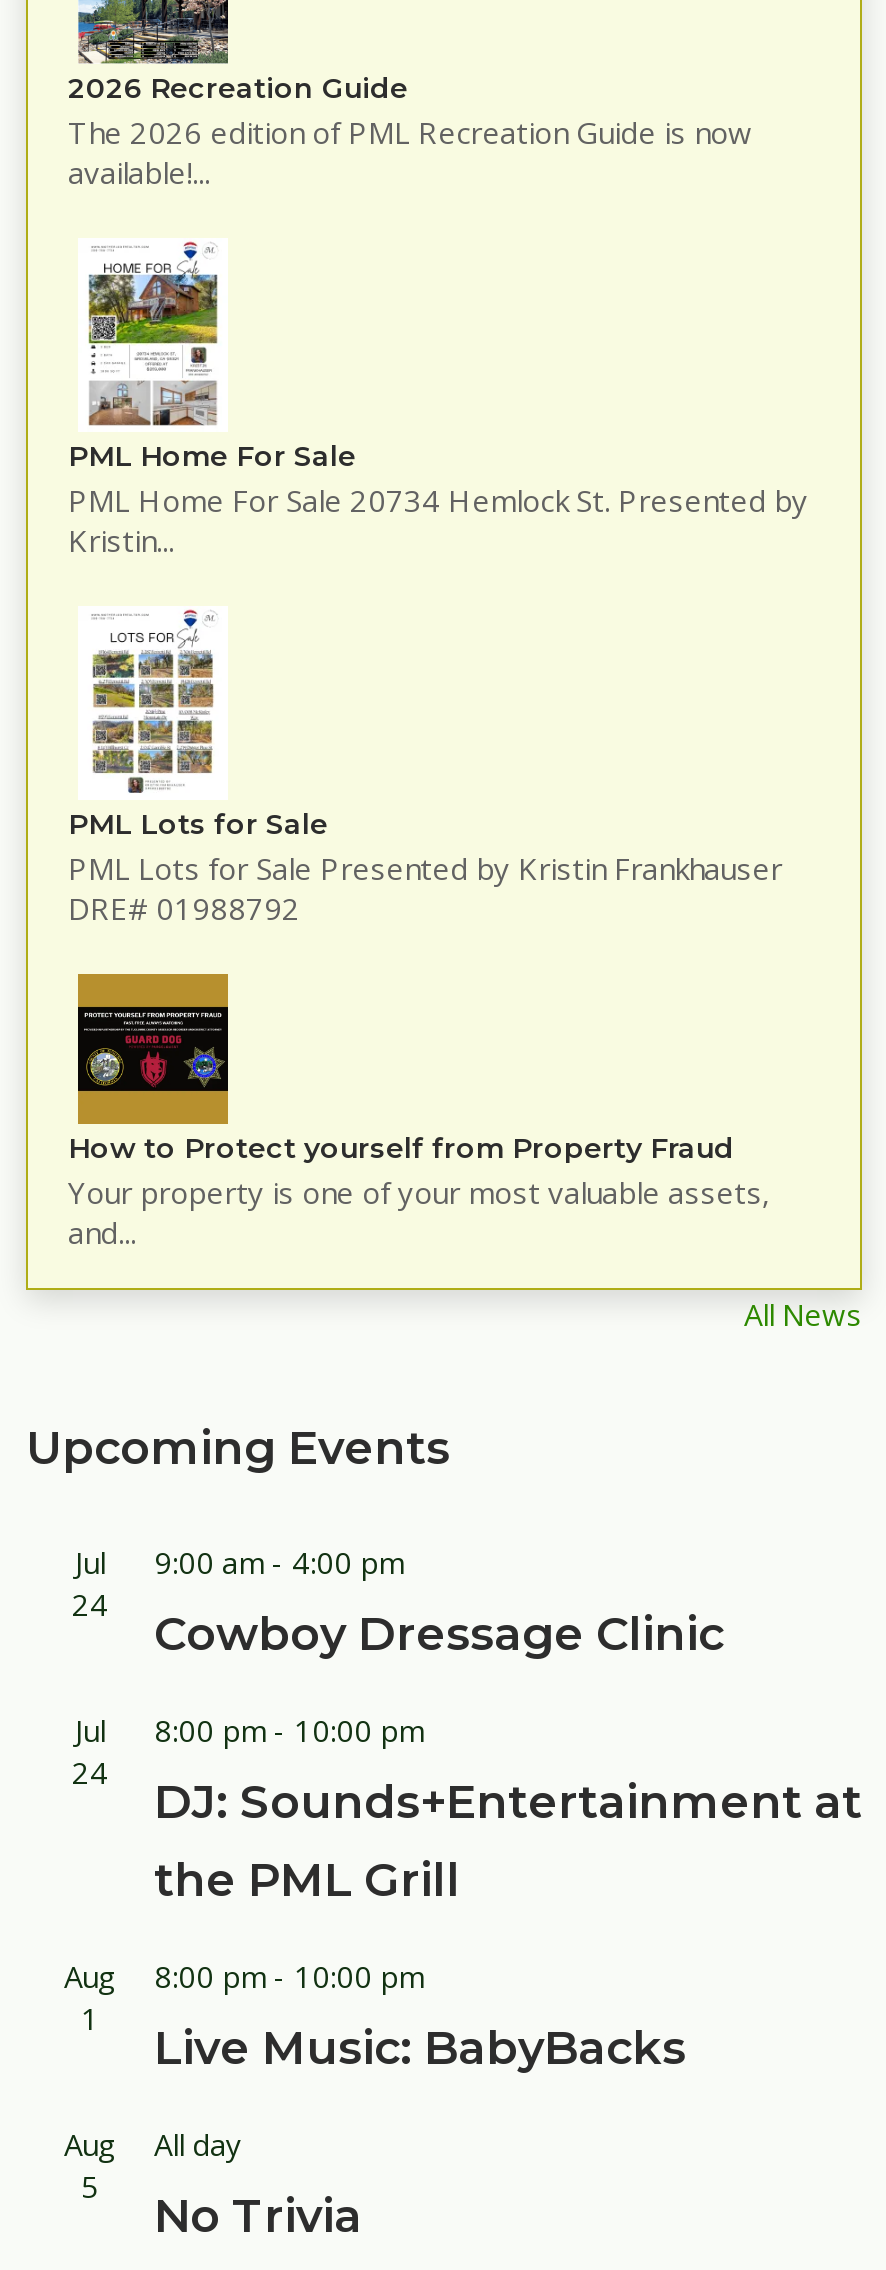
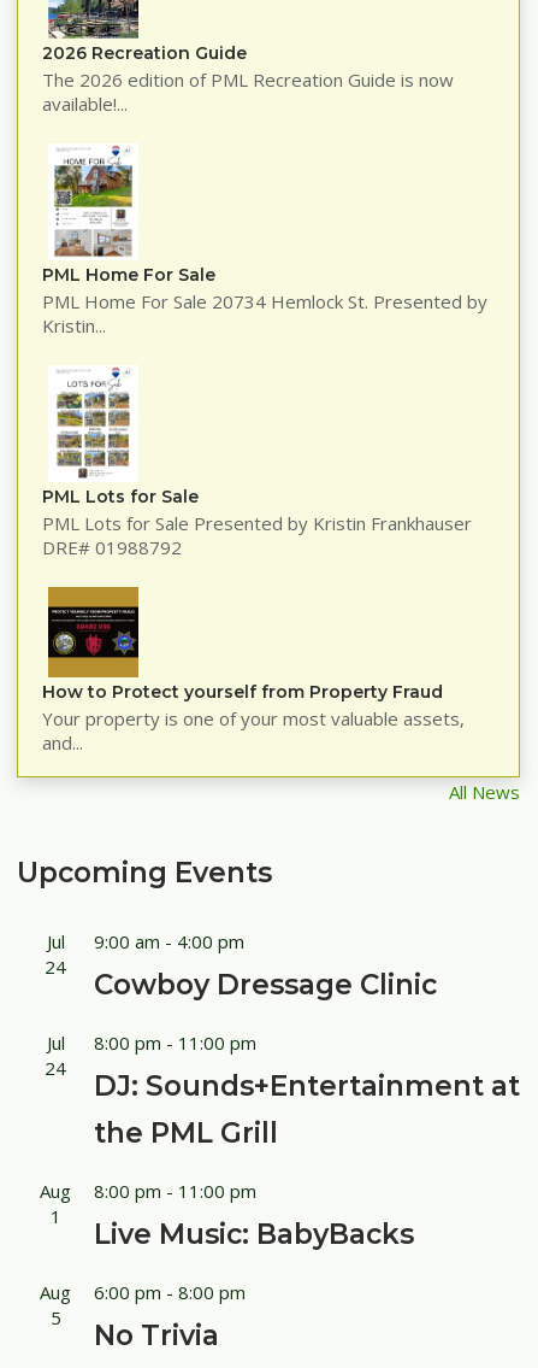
[75,1710,424,1750] Jul 8:00 pm - 10:00 pm -> [46,1031,256,1055] Jul 8:00 pm - 11:00 pm
[64,1956,424,1996] Aug 8:00 pm - 10:00 pm -> [40,1179,256,1203] Aug 8:00 pm - 11:00 pm
[154,2124,242,2164] All day -> [94,1280,246,1304] 6:00 pm - 8:00 pm

